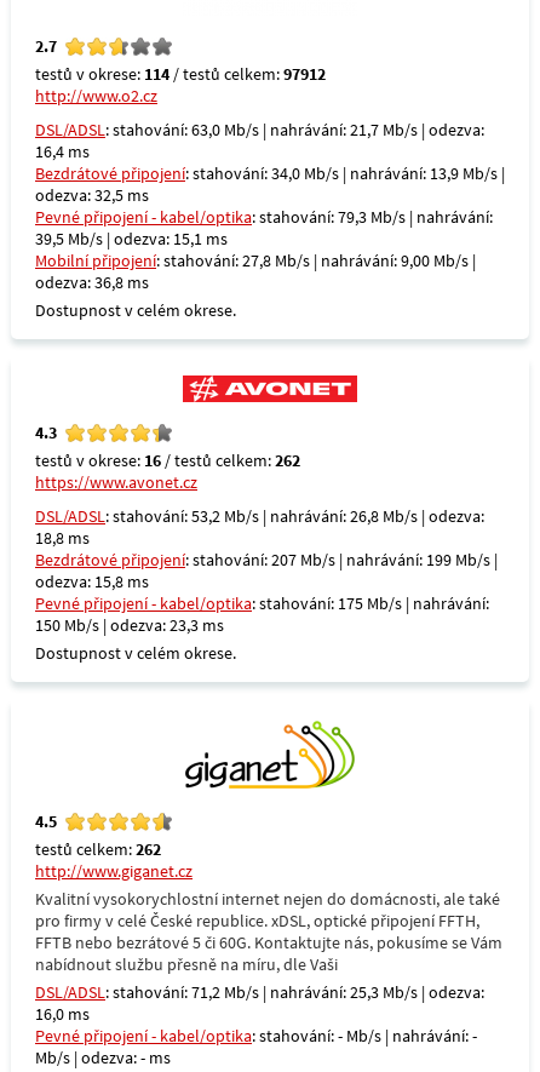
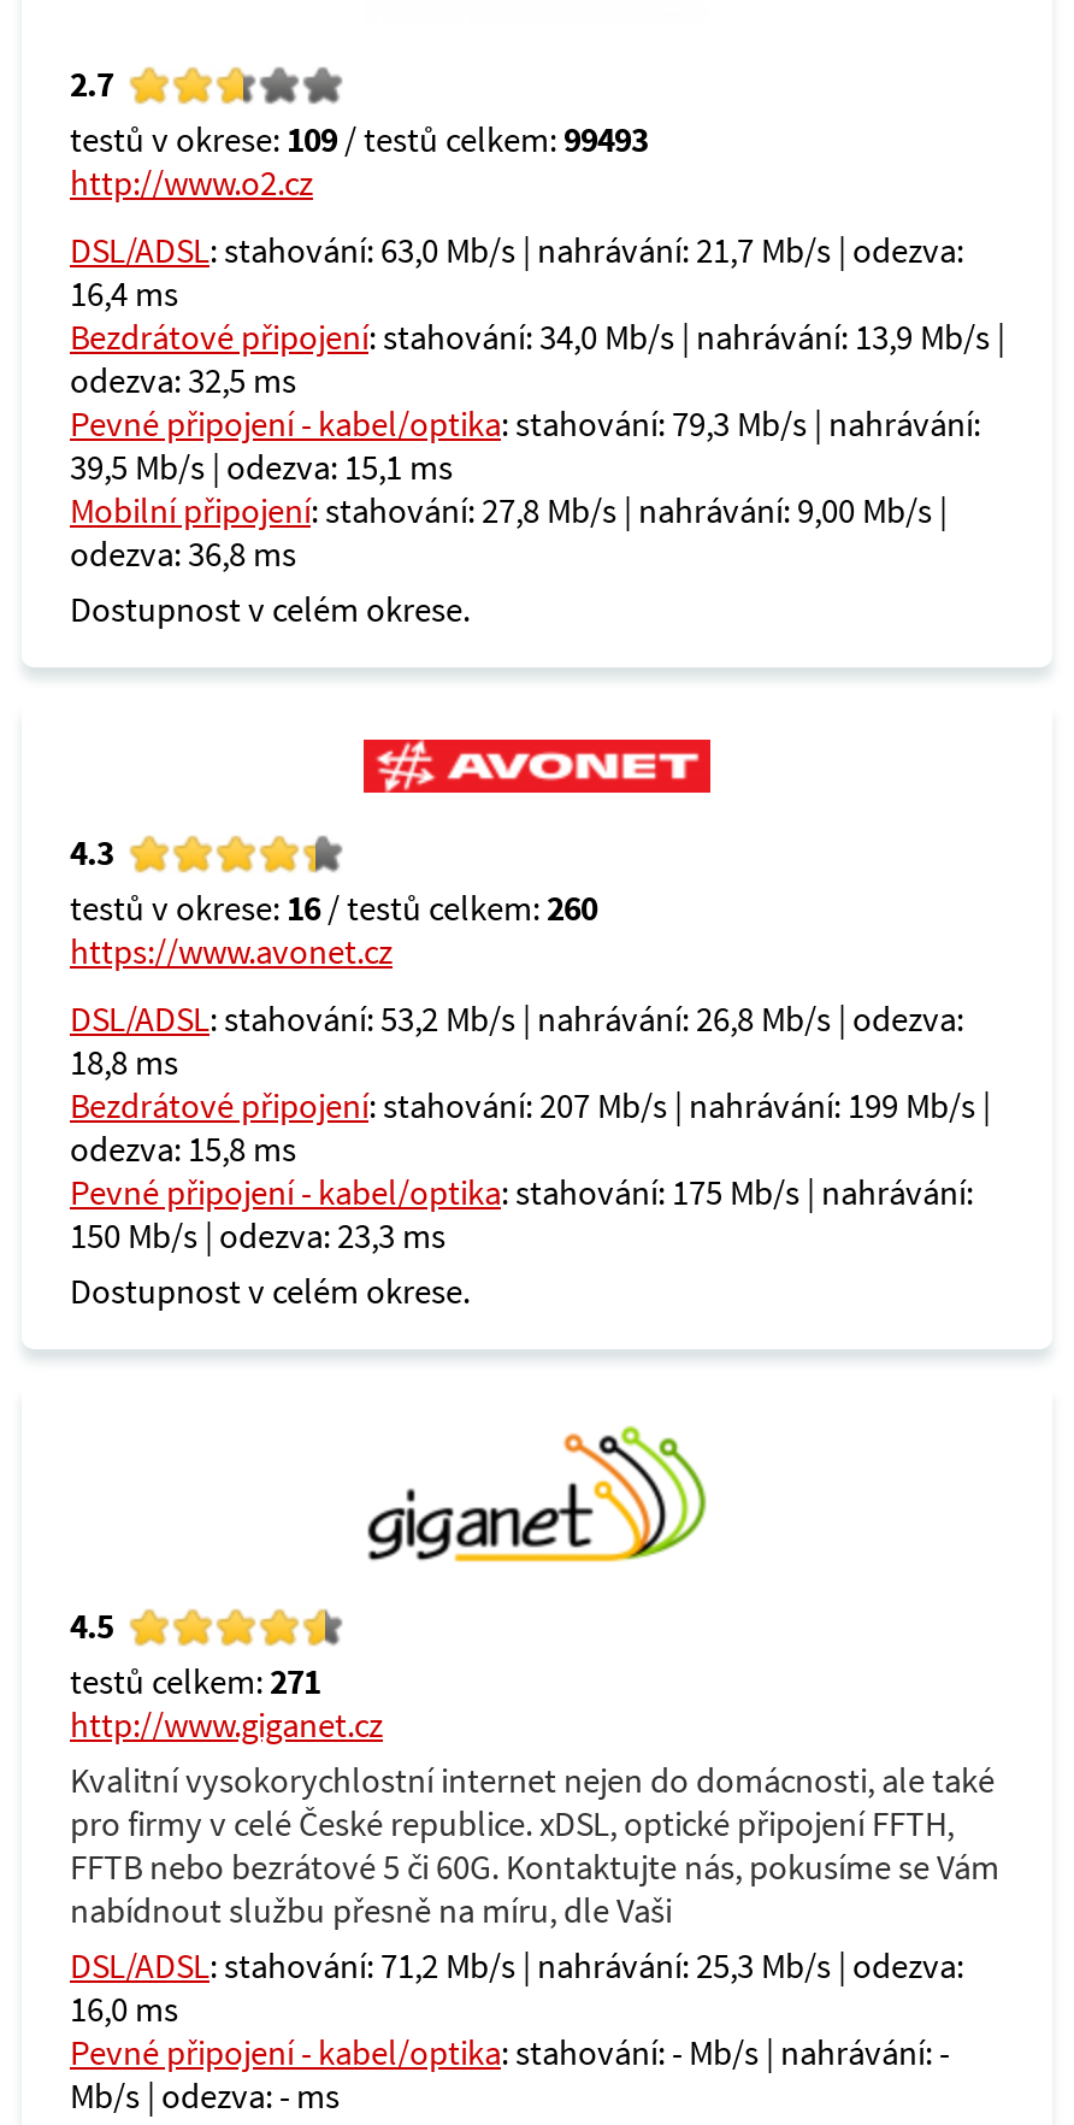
[35,63,326,85] testů v okrese: 114 / testů celkem: 97912 -> [70,118,648,161] testů v okrese: 109 / testů celkem: 99493
[35,449,300,471] testů v okrese: 16 / testů celkem: 262 -> [70,887,597,930] testů v okrese: 16 / testů celkem: 260
[35,838,161,860] testů celkem: 262 -> [70,1660,320,1703] testů celkem: 271

